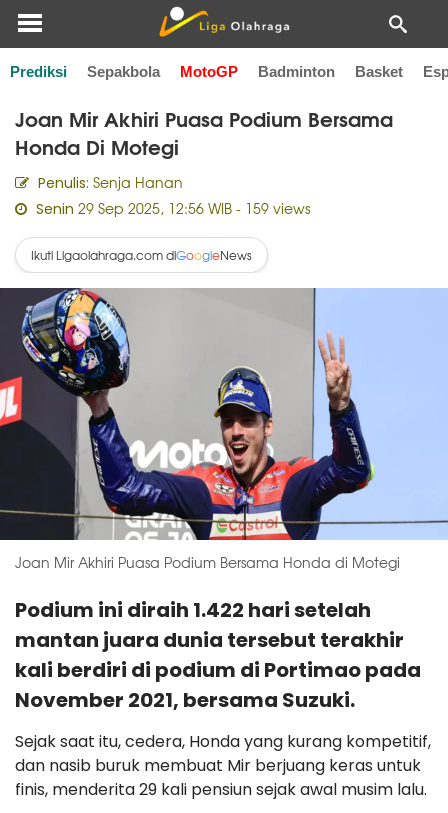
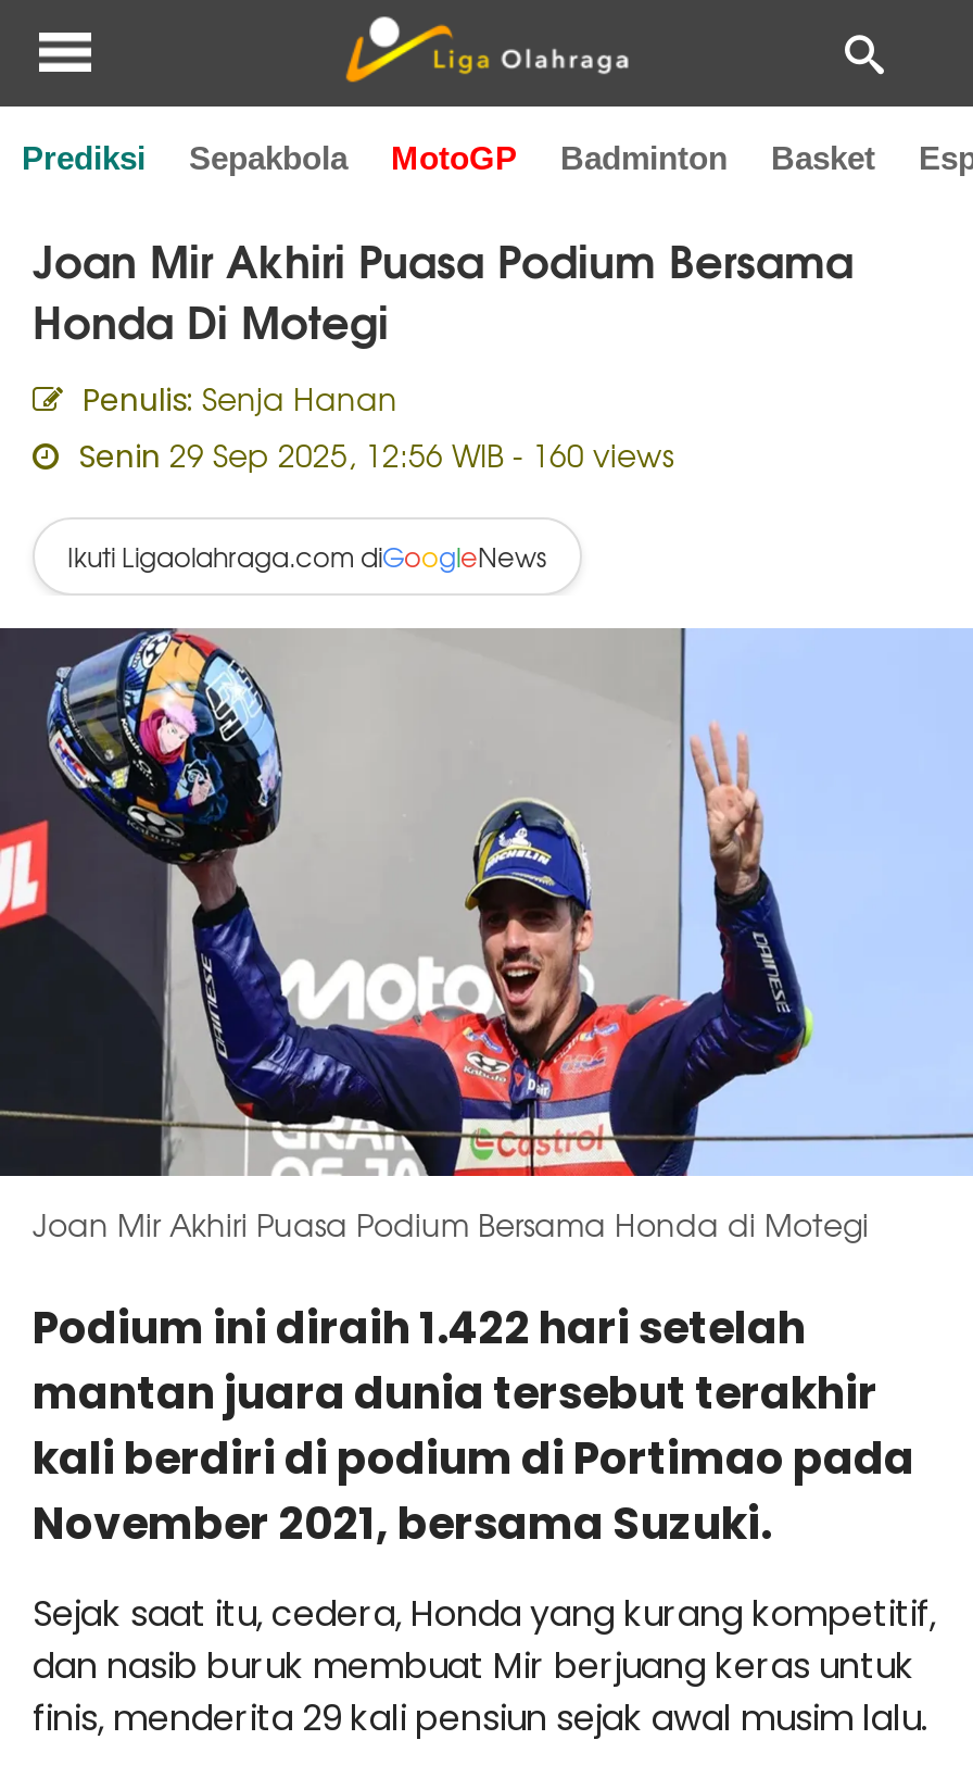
[32,198,310,218] Senin 29 Sep 2025, 12:56 WIB - 159 views -> [69,433,673,476] Senin 29 Sep 2025, 12:56 WIB - 160 views

